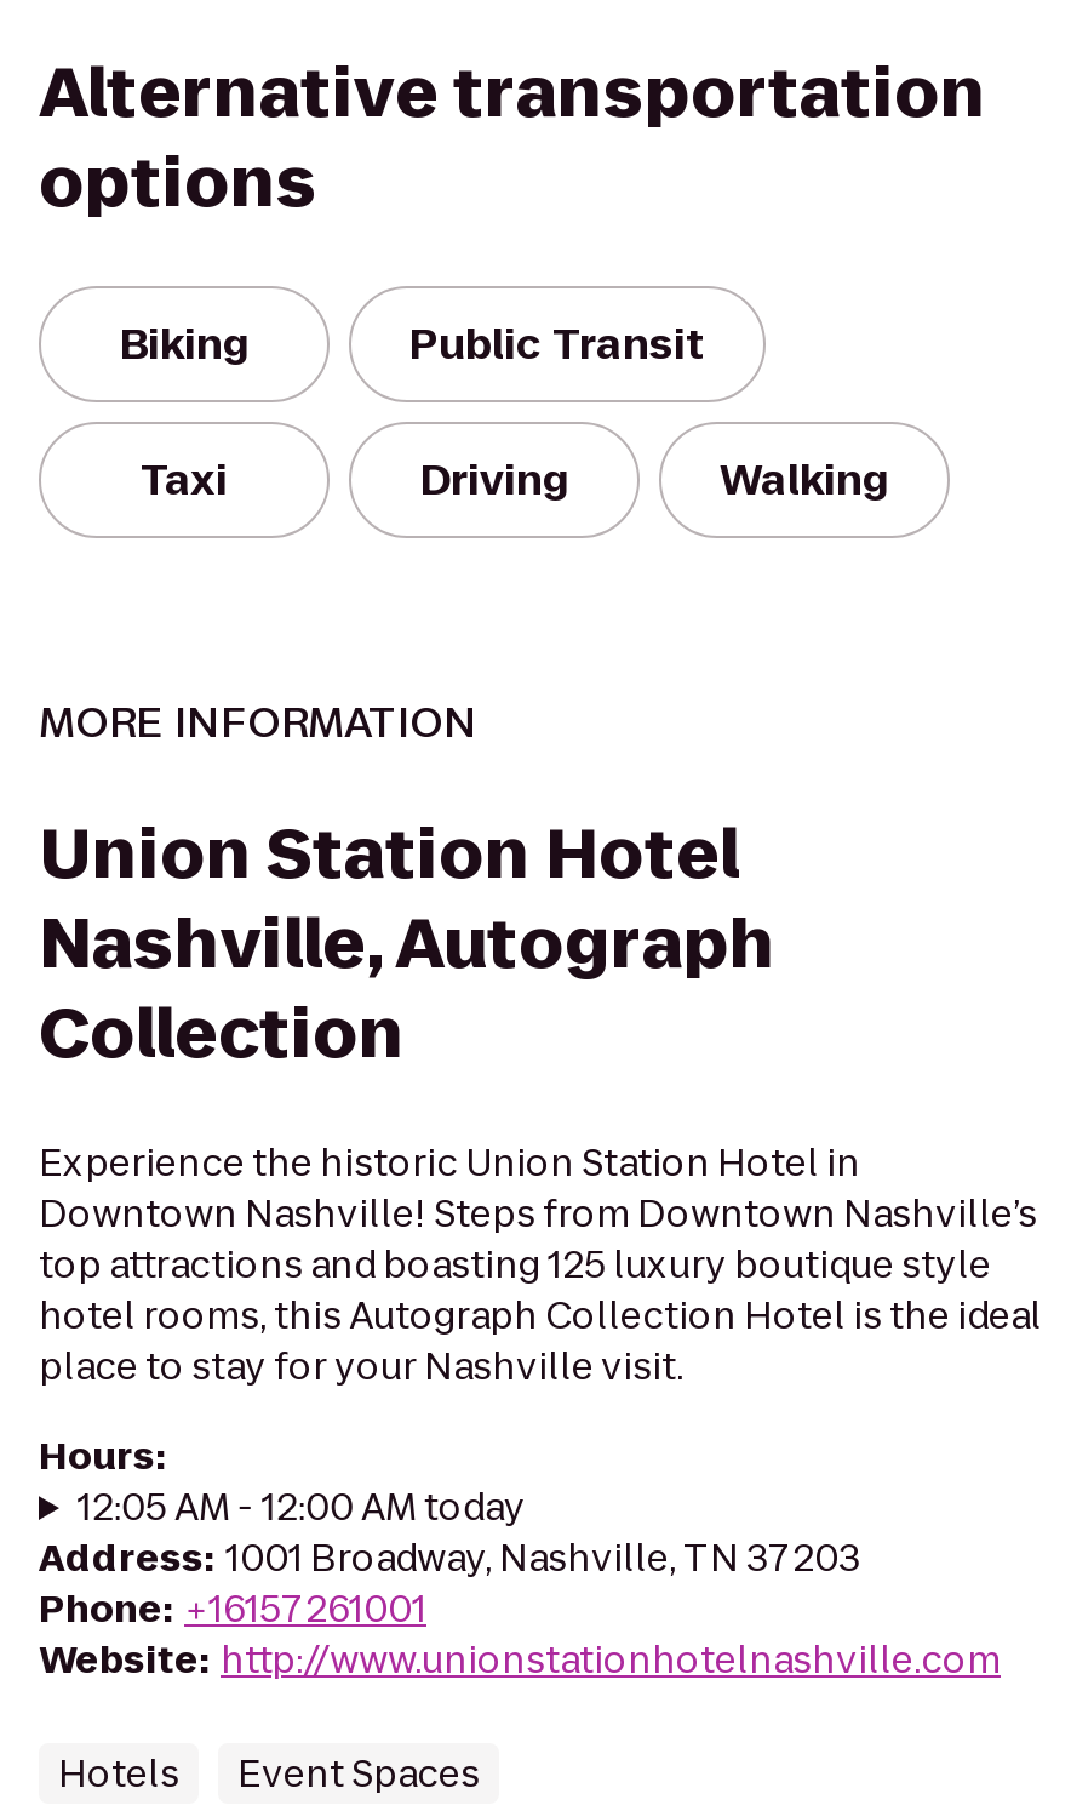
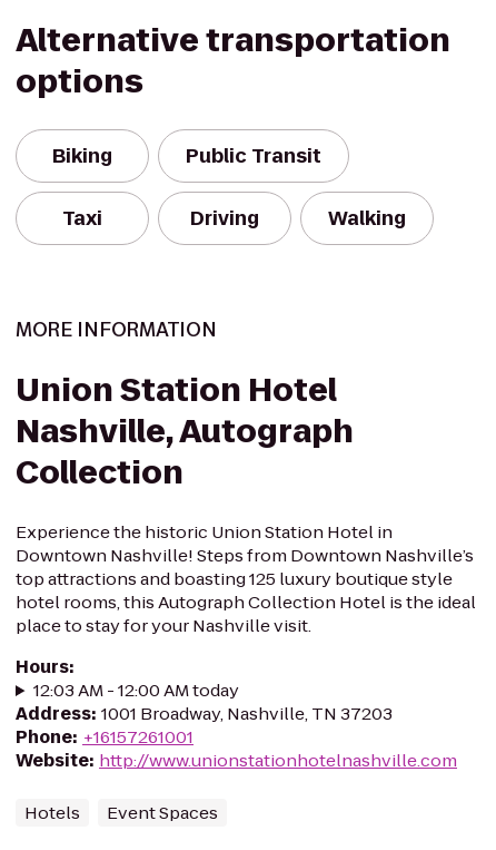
[77,1481,526,1532] 12:05 AM - 12:00 AM today -> [33,678,239,702] 12:03 AM - 12:00 AM today

